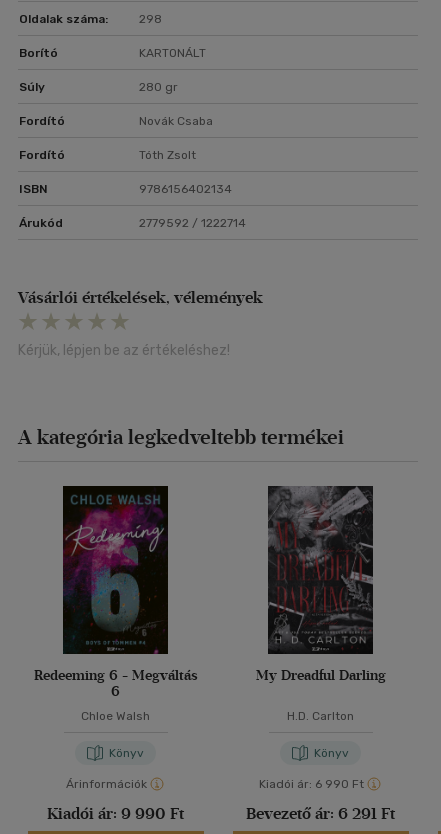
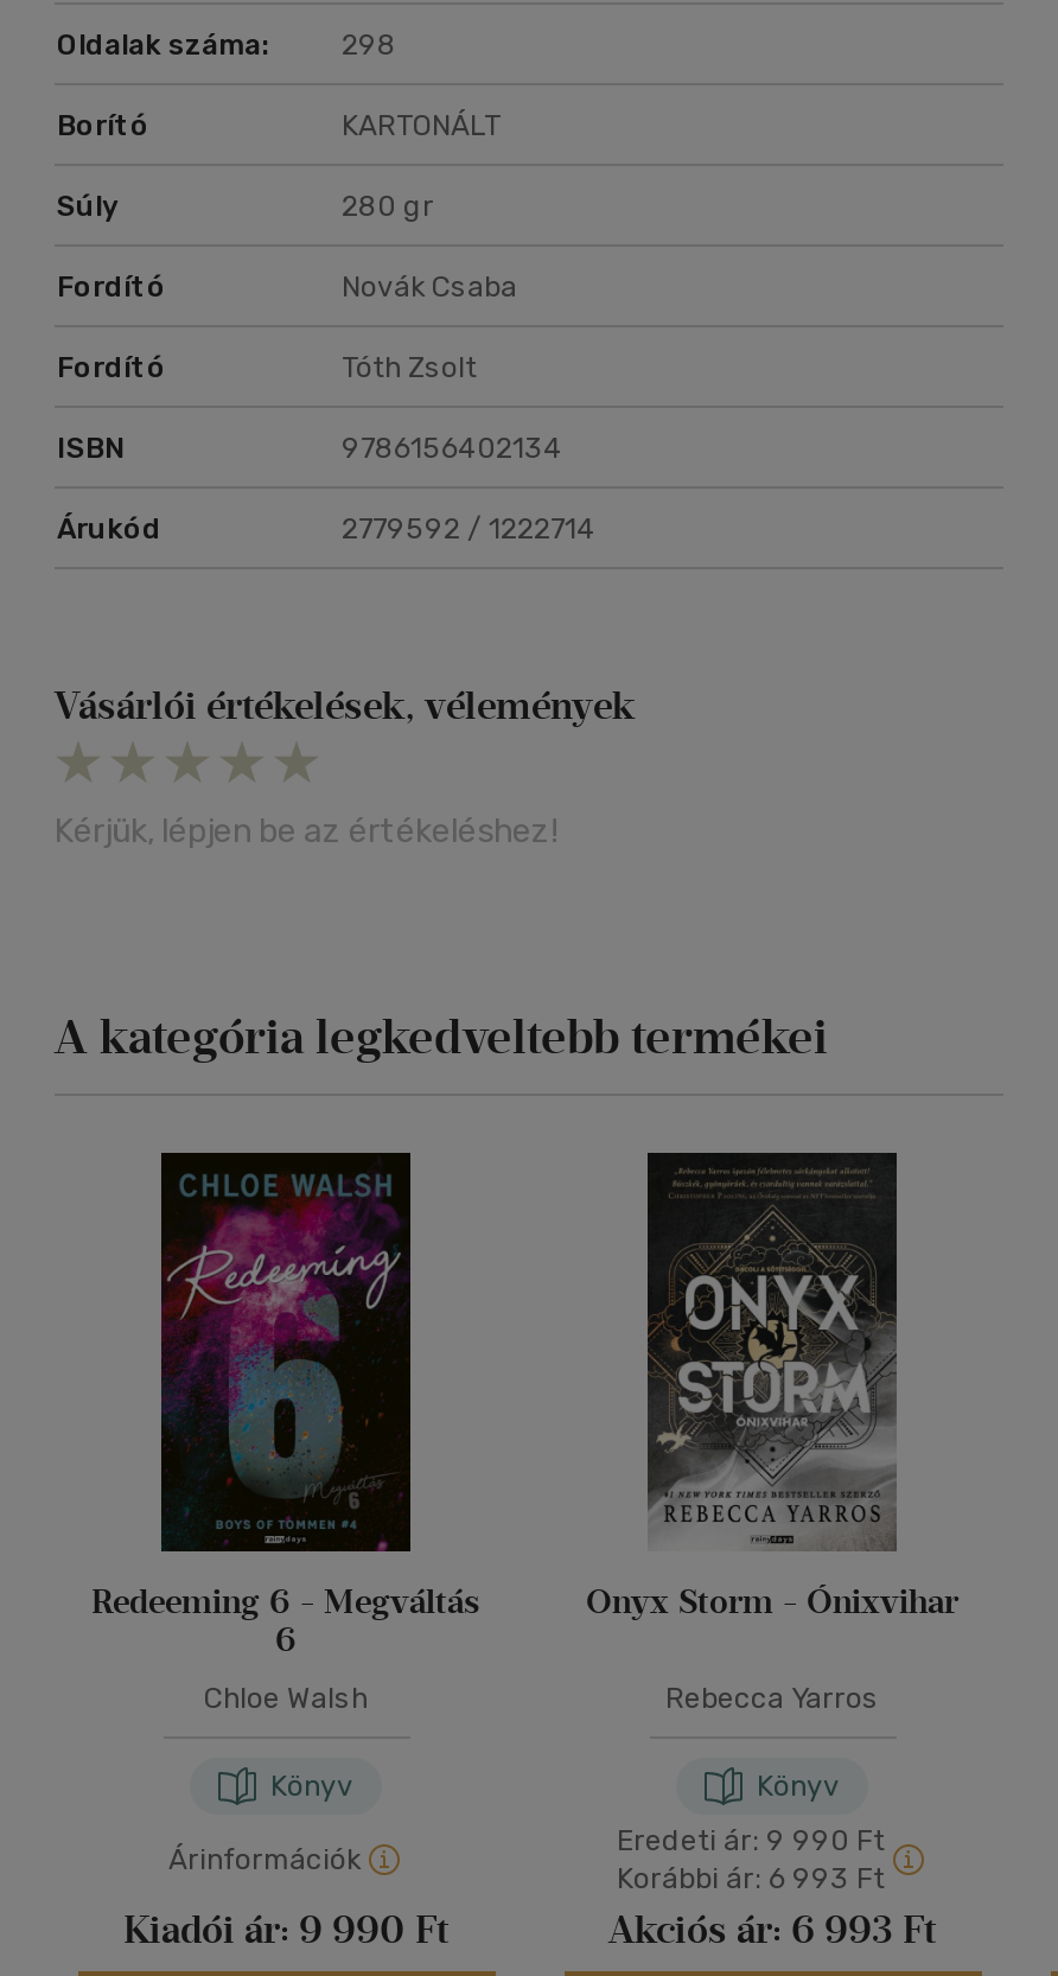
[255,486,385,684] [image] | My Dreadful Darling -> [586,1150,958,1623] [image] | Onyx Storm - Ónixvihar
[287,709,354,723] H.D. Carlton -> [665,1683,879,1716] Rebecca Yarros
[246,777,395,823] Kiadói ár: 6 990 Ft | Bevezető ár: 6 291 Ft -> [608,1825,936,1953] Eredeti ár: 9 990 Ft | Korábbi ár: 6 993 Ft | Akciós ár: 6 993 Ft

